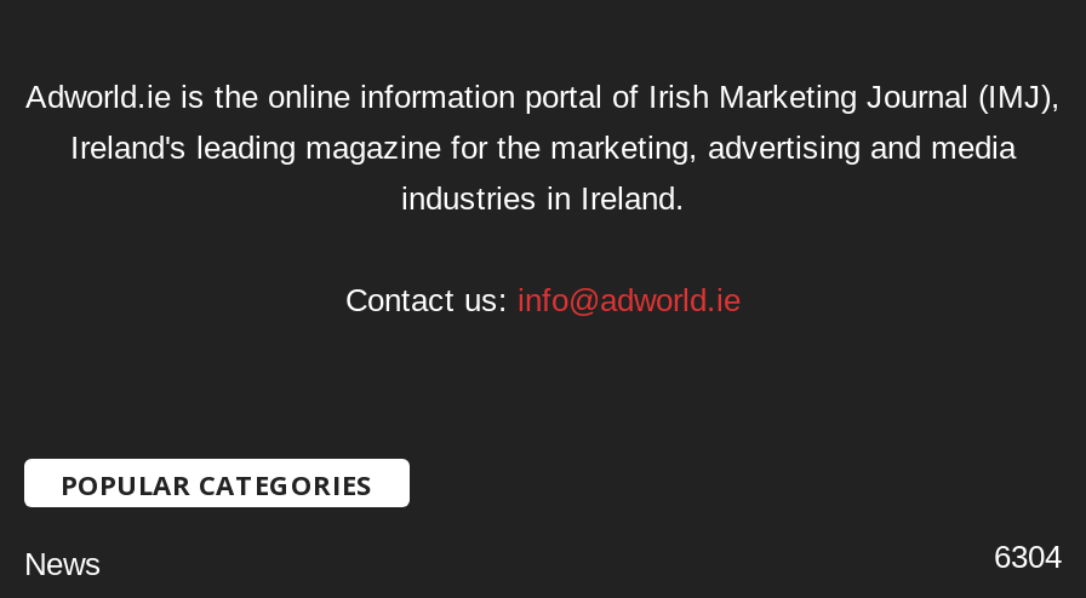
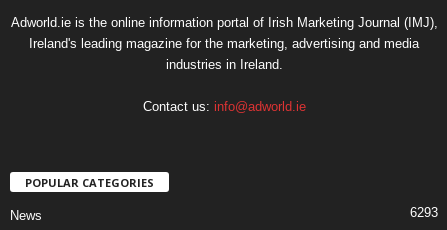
[994,540,1062,576] 6304 -> [410,205,438,220] 6293

